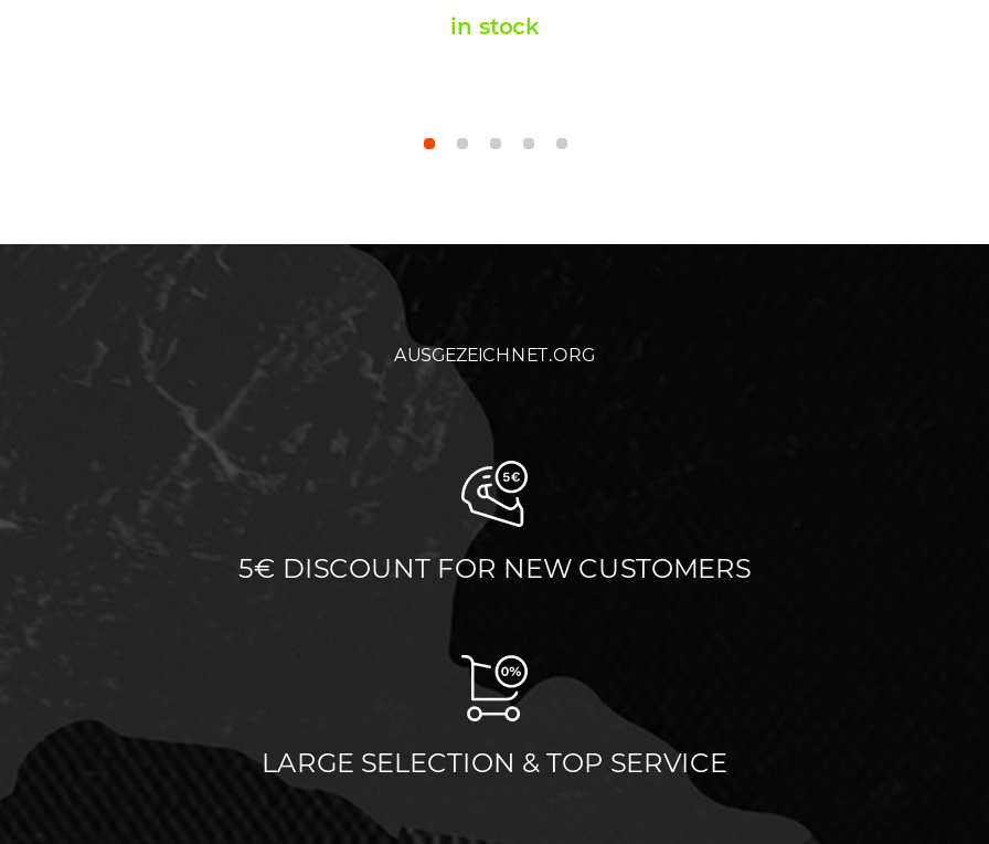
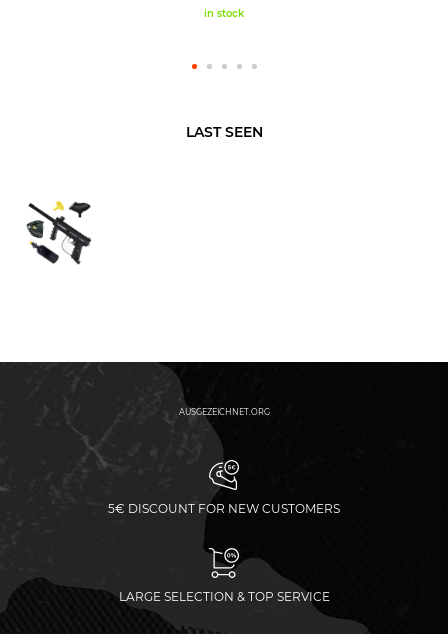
none -> [26,200,92,265] [image]
none -> [185,123,262,141] LAST SEEN

